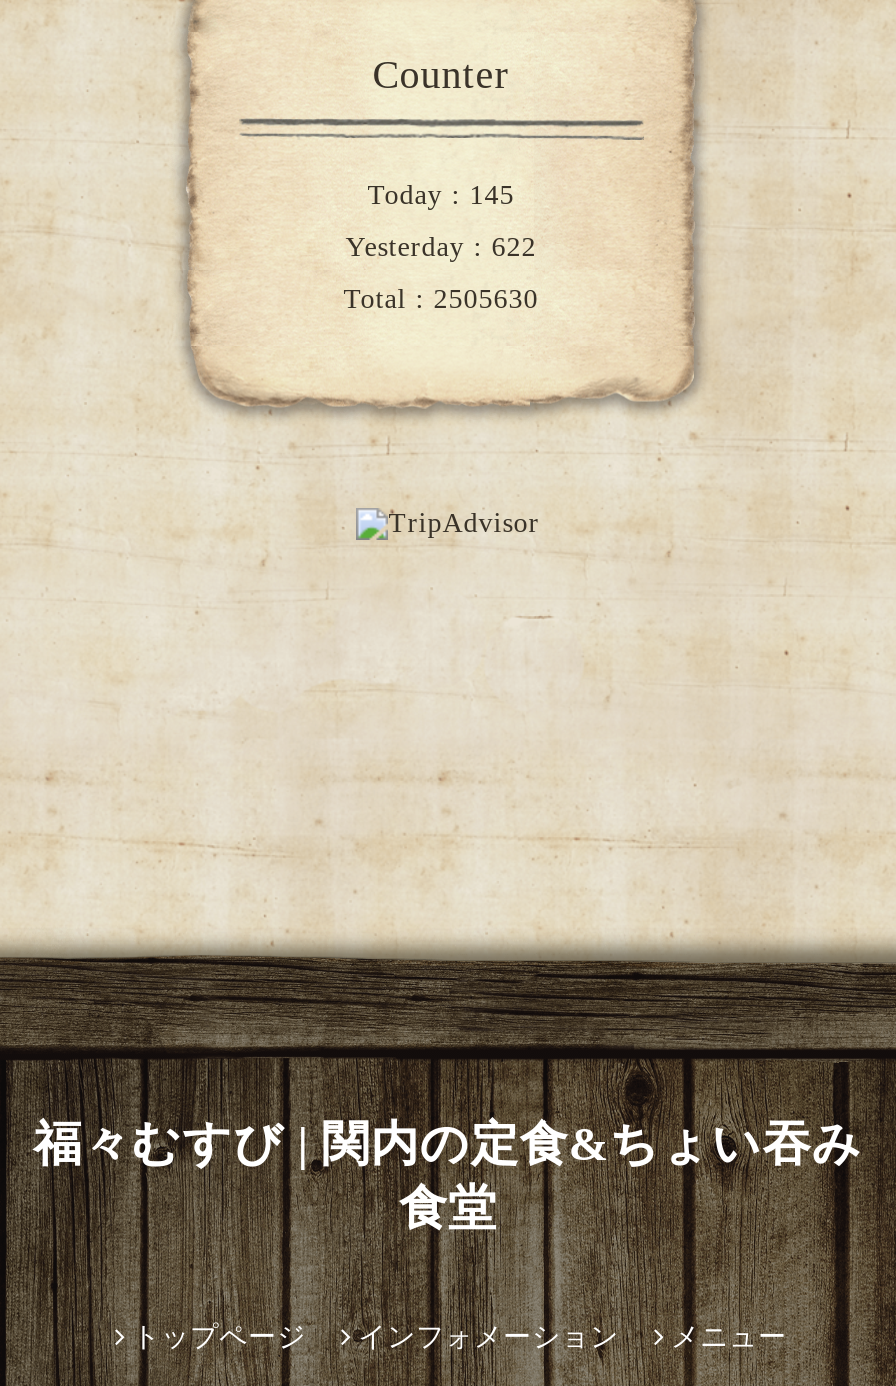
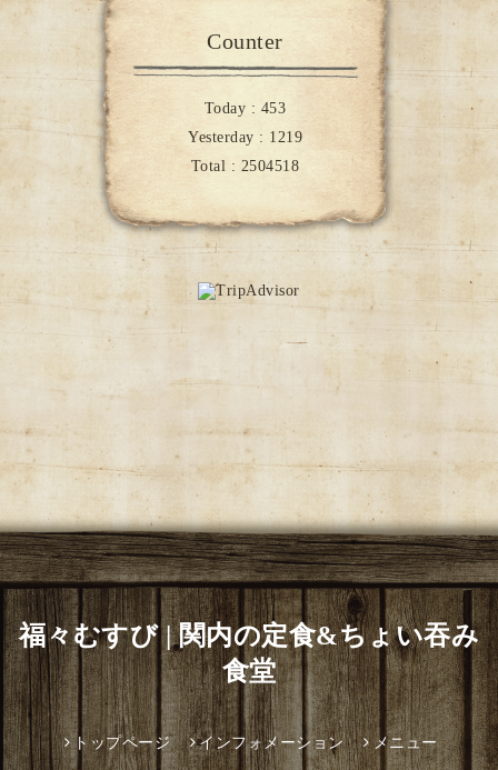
[368,179,514,209] Today : 145 -> [204,100,286,116] Today : 453
[346,231,536,261] Yesterday : 622 -> [188,129,302,145] Yesterday : 1219
[344,283,538,313] Total : 2505630 -> [191,157,299,174] Total : 2504518

